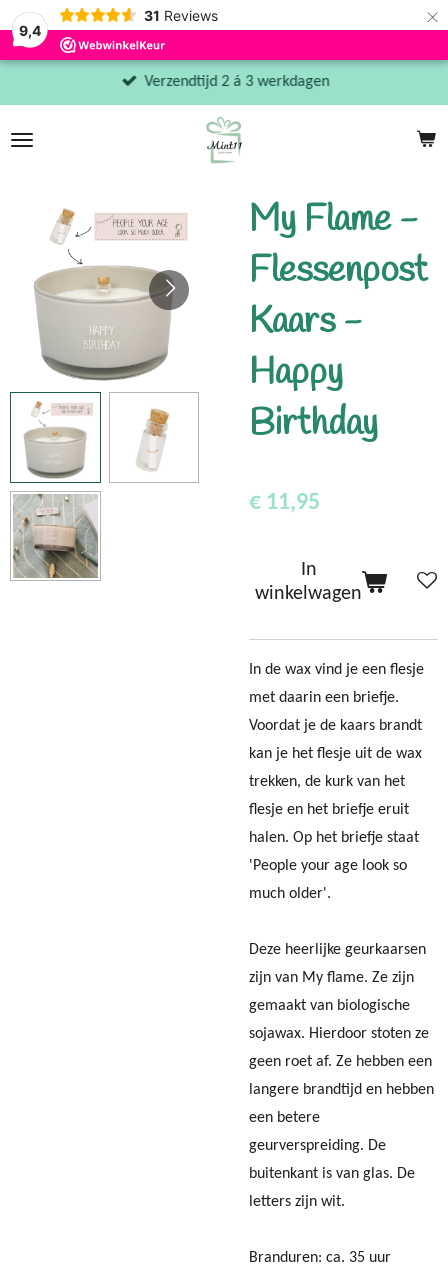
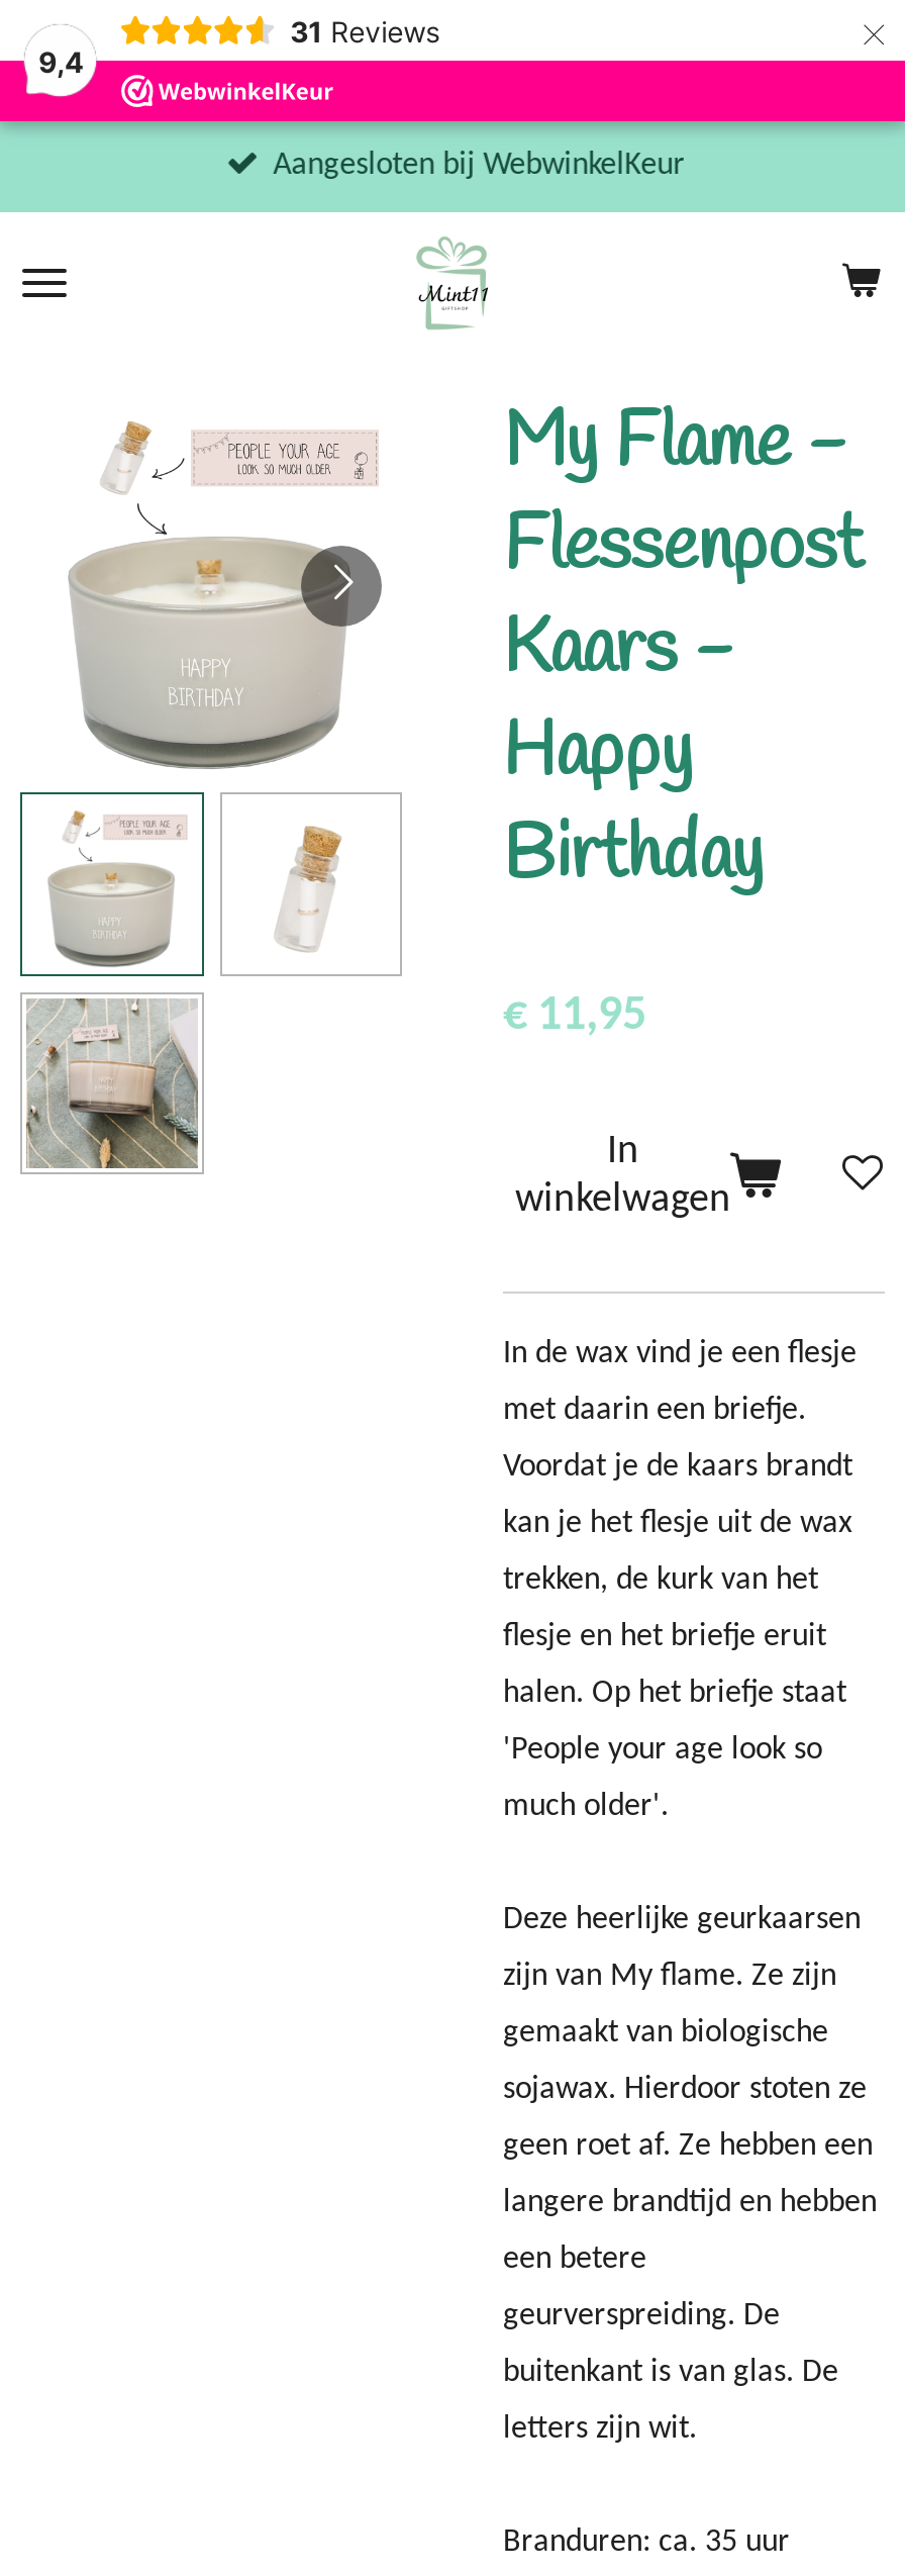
[145,74,330,90] Verzendtijd 2 á 3 werkdagen -> [273,150,685,183] Aangesloten bij WebwinkelKeur

